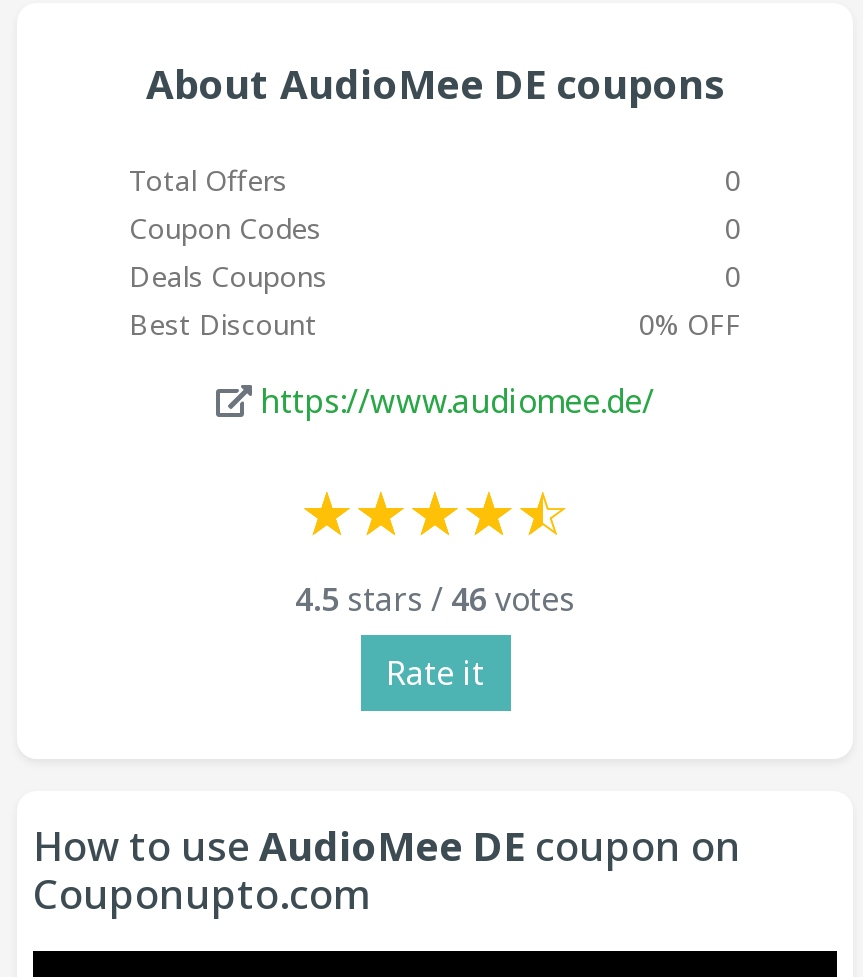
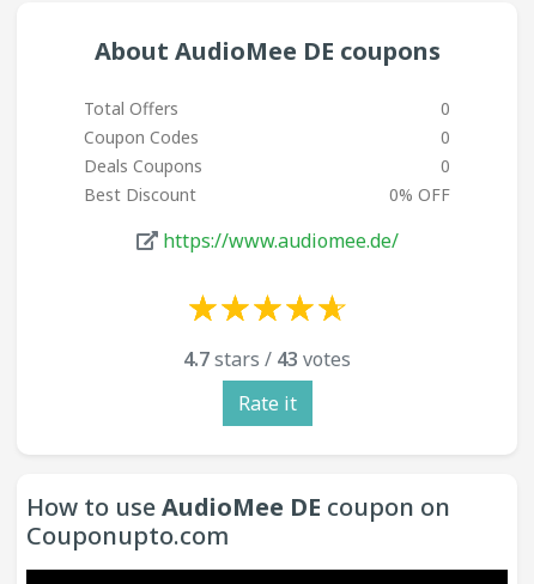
[295,577,575,621] 4.5 stars / 46 votes -> [183,346,351,372] 4.7 stars / 43 votes

